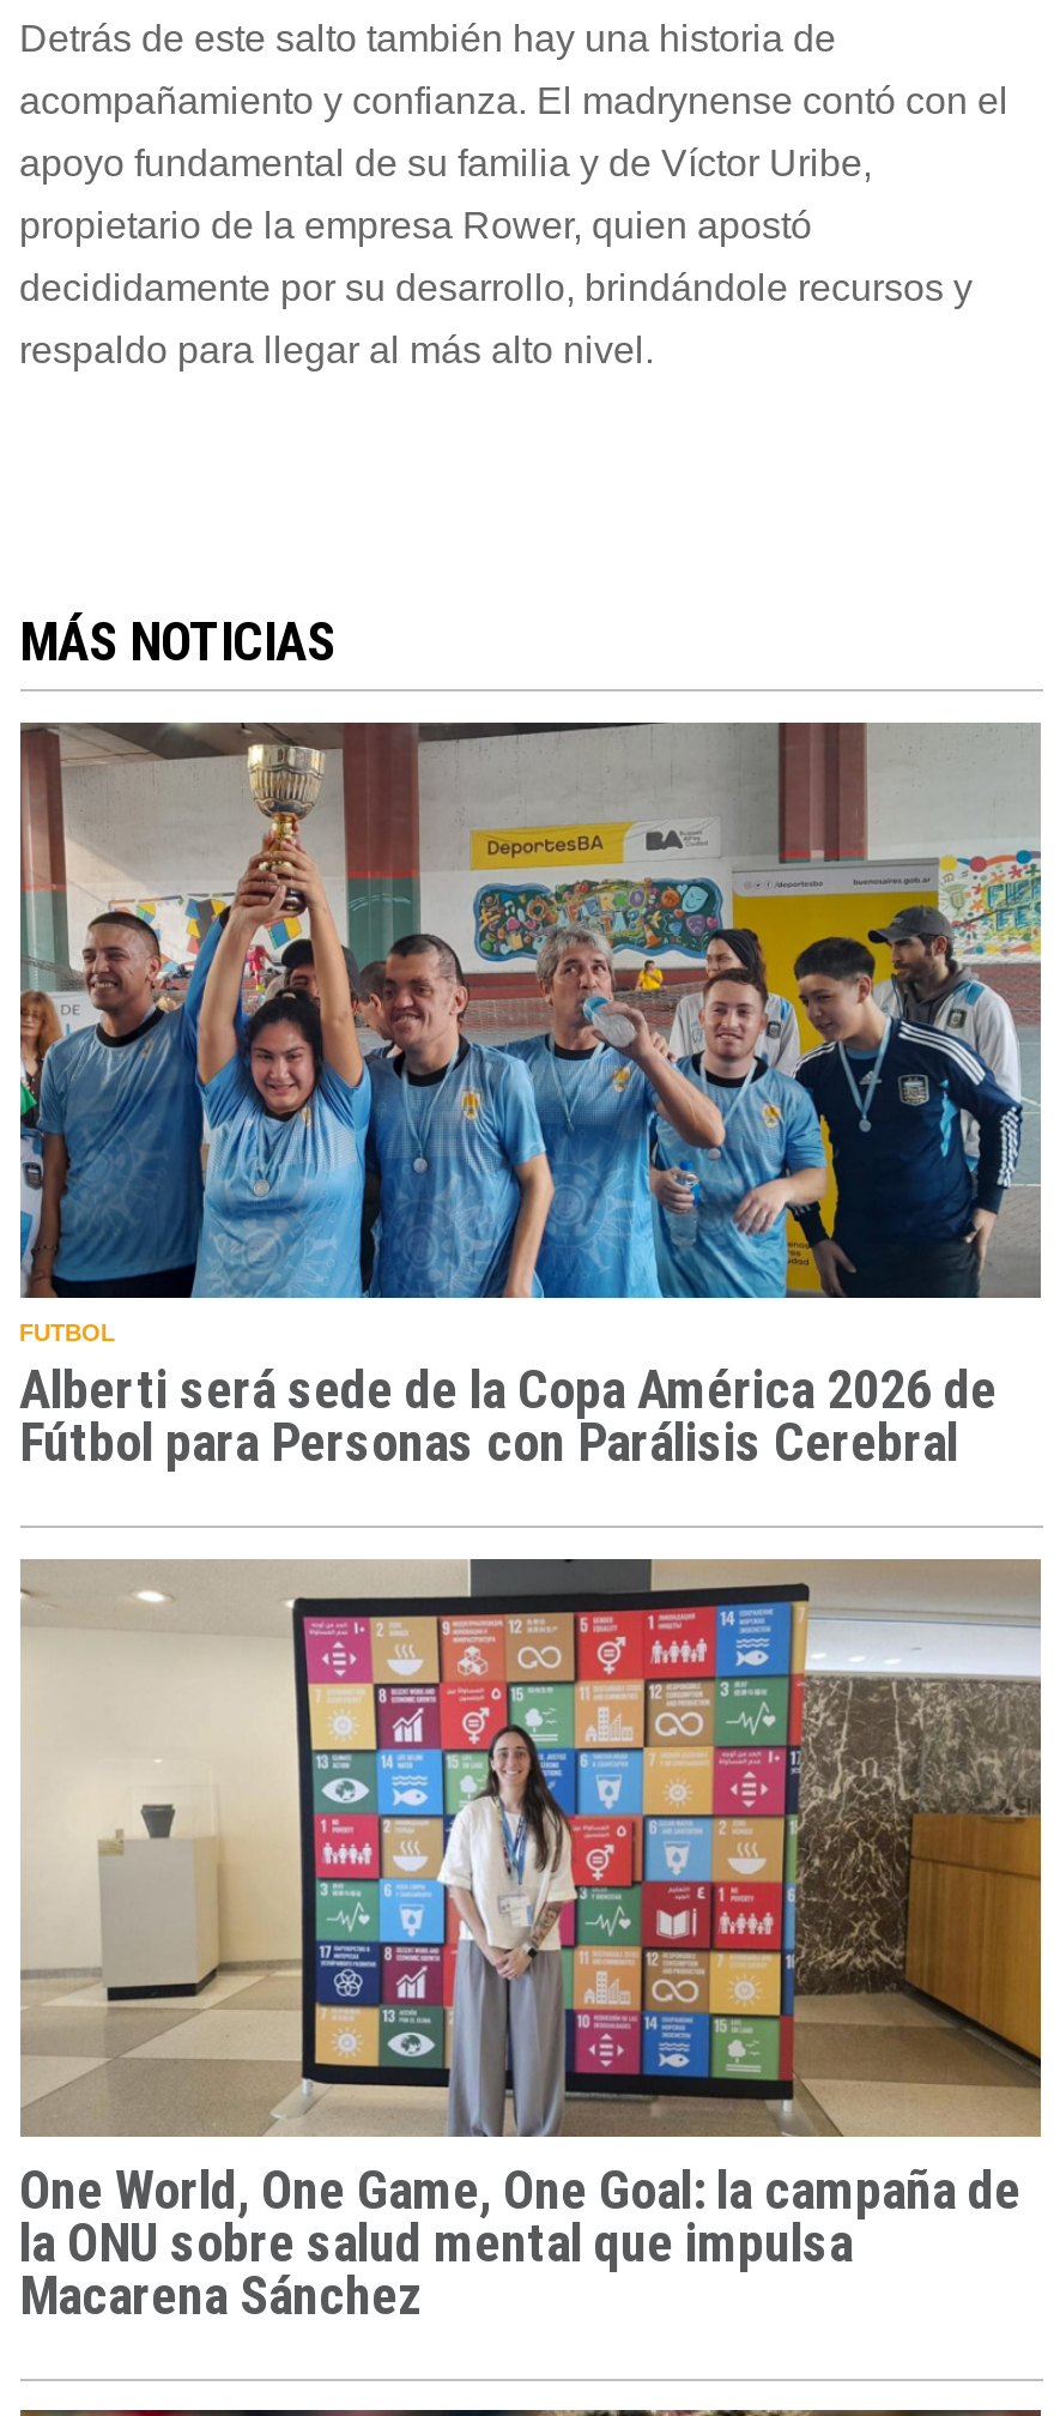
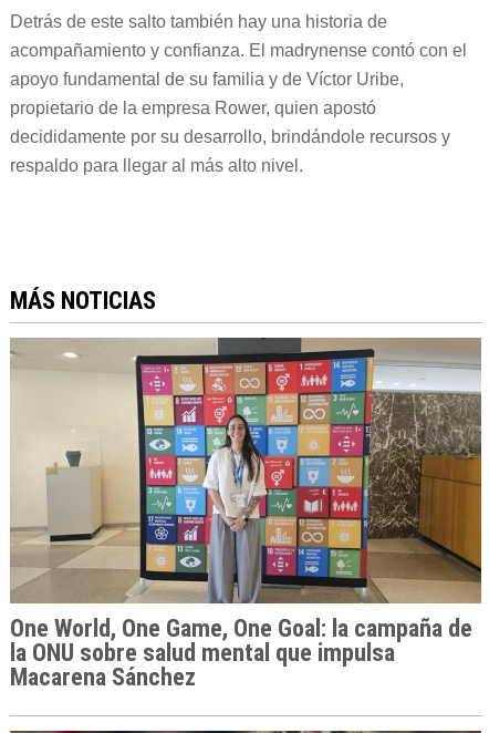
[18,723,1043,1474] [image] | FUTBOL | Alberti será sede de la Copa América 2026 de | Fútbol para Personas con Parálisis Cerebral -> none

